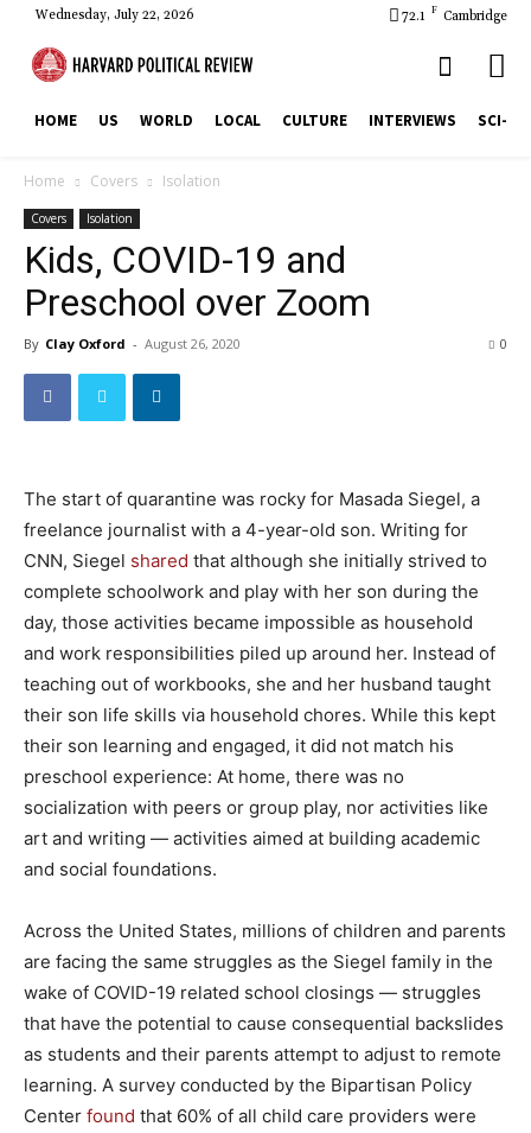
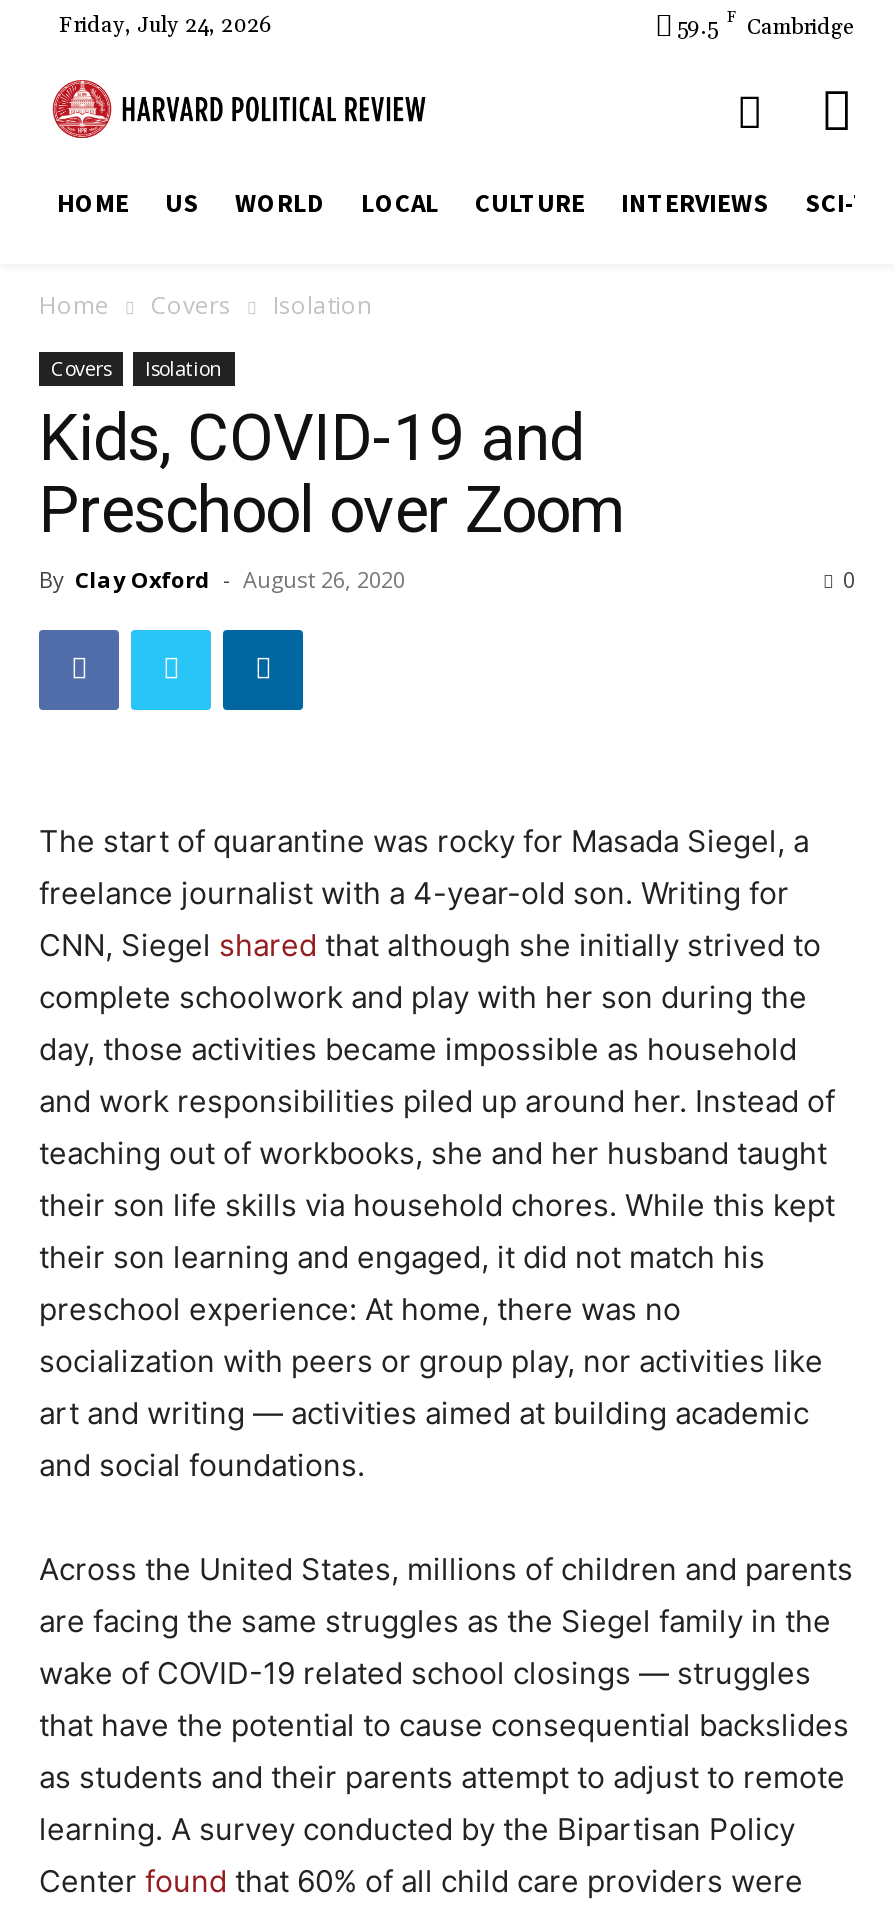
[36,7,194,23] Wednesday, July 22, 2026 -> [59,11,273,39] Friday, July 24, 2026
[402,5,507,25] 72.1 F Cambridge -> [677,8,855,42] 59.5 F Cambridge

